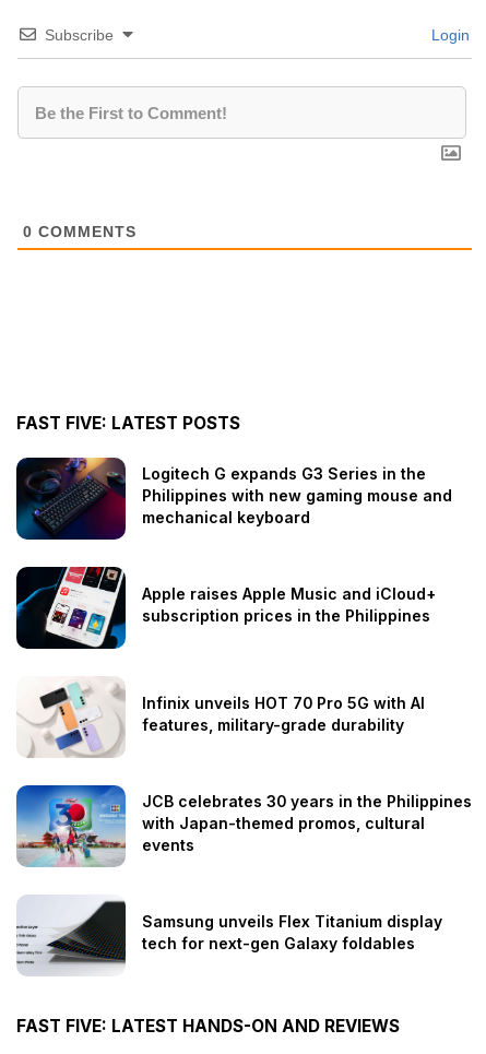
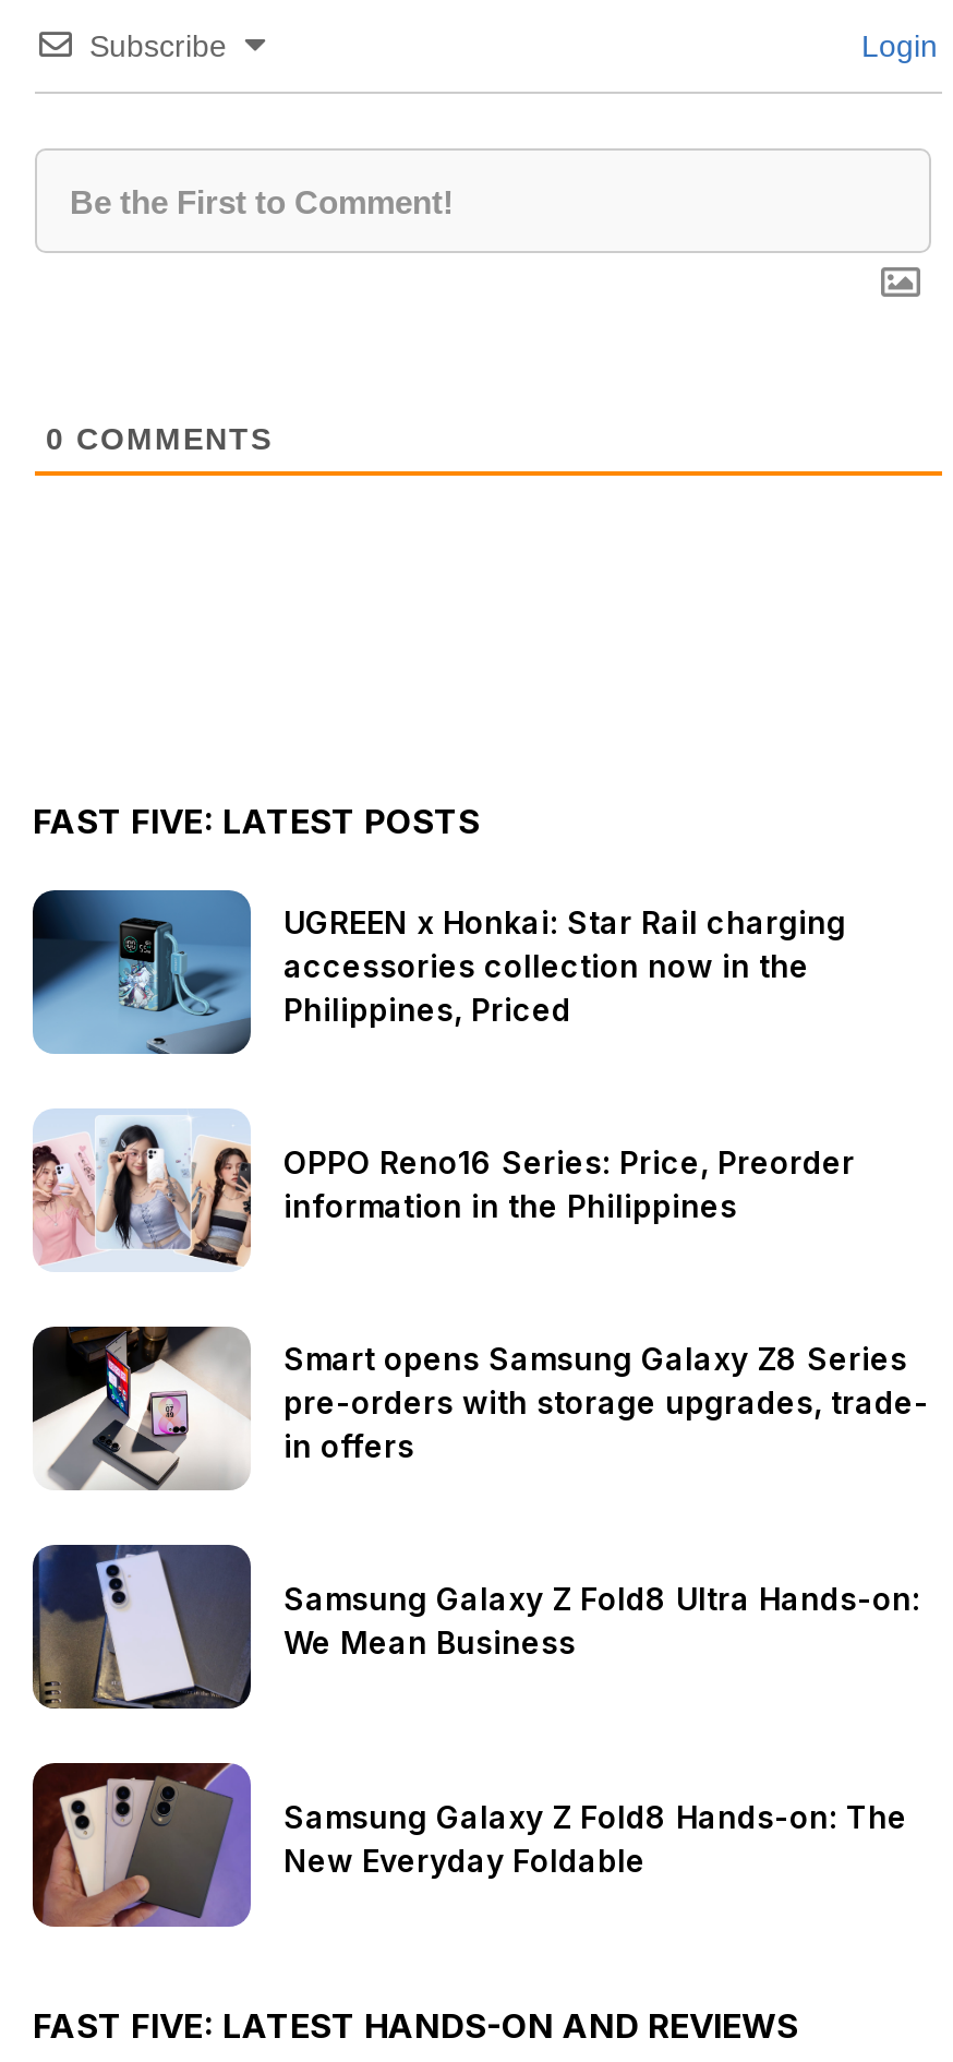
[15,457,452,541] [image] | Logitech G expands G3 Series in the | Philippines with new gaming mouse and | mechanical keyboard -> [31,888,846,1056] [image] | UGREEN x Honkai: Star Rail charging | accessories collection now in the | Philippines, Priced
[15,566,436,650] [image] | Apple raises Apple Music and iCloud+ | subscription prices in the Philippines -> [31,1108,855,1272] [image] | OPPO Reno16 Series: Price, Preorder | information in the Philippines
[16,676,425,757] [image] | Infinix unveils HOT 70 Pro 5G with AI | features, military-grade durability -> [31,1324,929,1490] [image] | Smart opens Samsung Galaxy Z8 Series | pre-orders with storage upgrades, trade- | in offers
[15,784,472,867] [image] | JCB celebrates 30 years in the Philippines | with Japan-themed promos, cultural | events -> [31,1543,920,1711] [image] | Samsung Galaxy Z Fold8 Ultra Hands-on: | We Mean Business
[16,895,442,976] [image] | Samsung unveils Flex Titanium display | tech for next-gen Galaxy foldables -> [31,1761,907,1929] [image] | Samsung Galaxy Z Fold8 Hands-on: The | New Everyday Foldable

